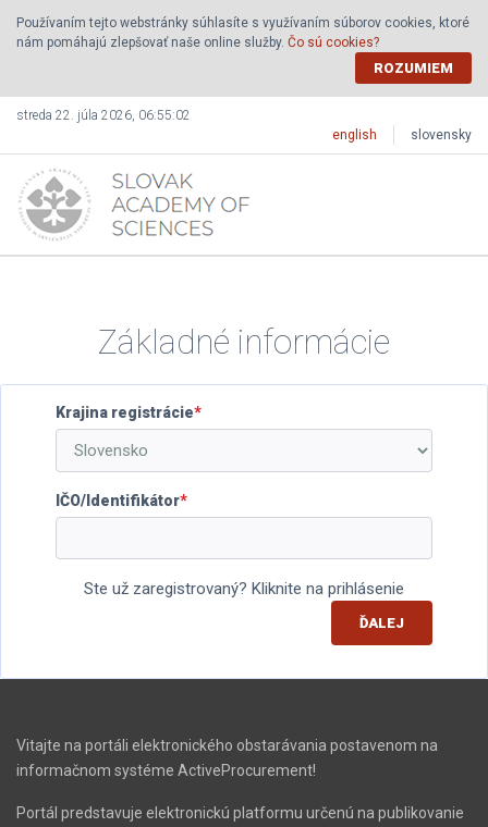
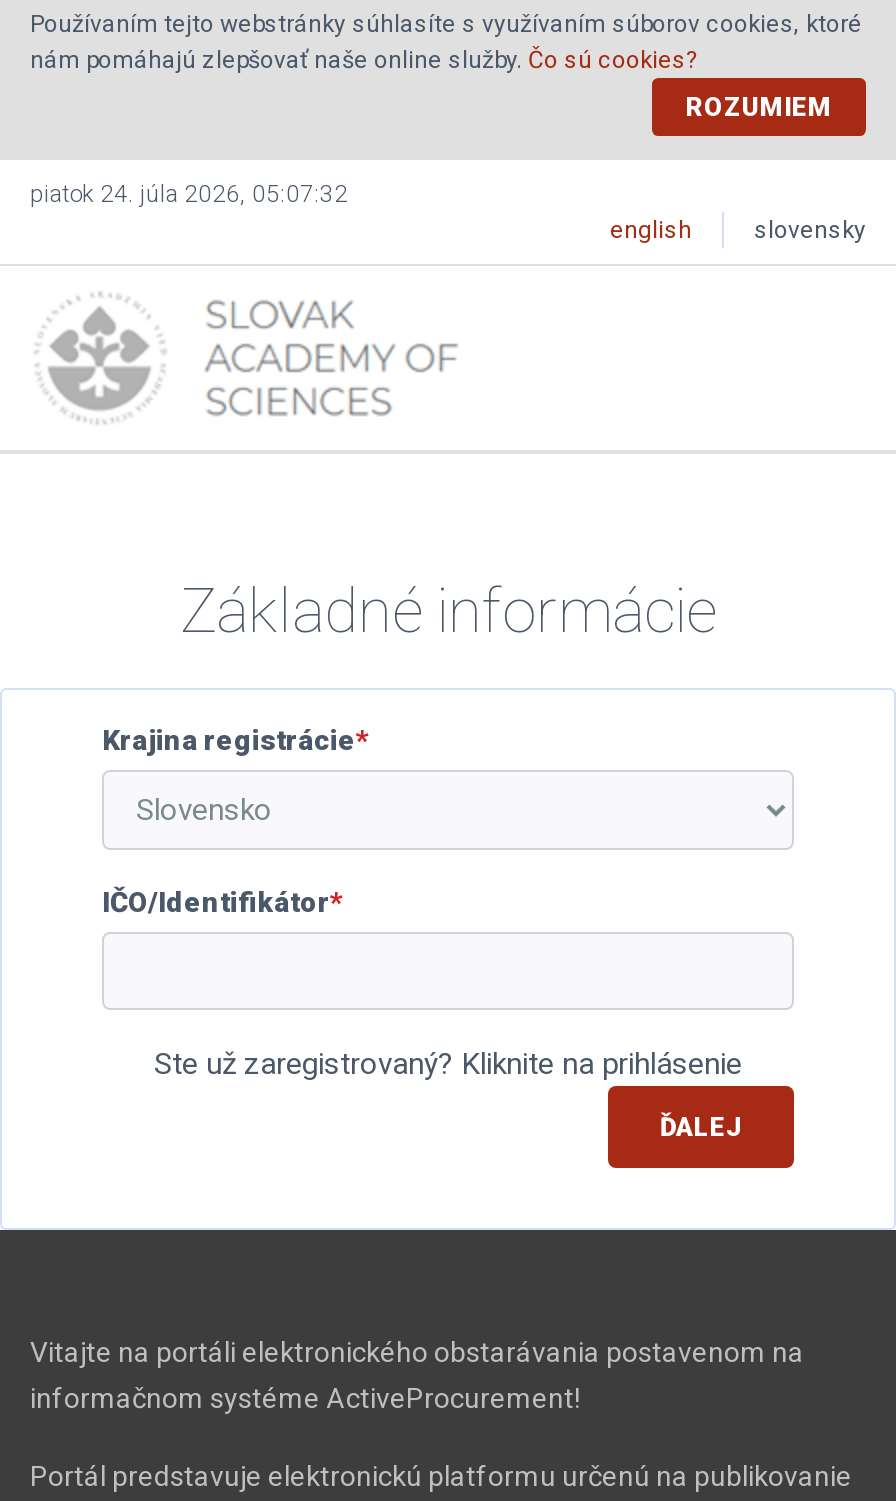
[16,108,191,123] streda 22. júla 2026, 06:55:02 -> [30,180,348,208] piatok 24. júla 2026, 05:07:32

